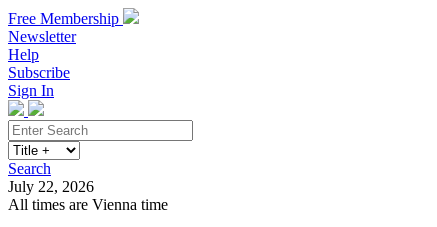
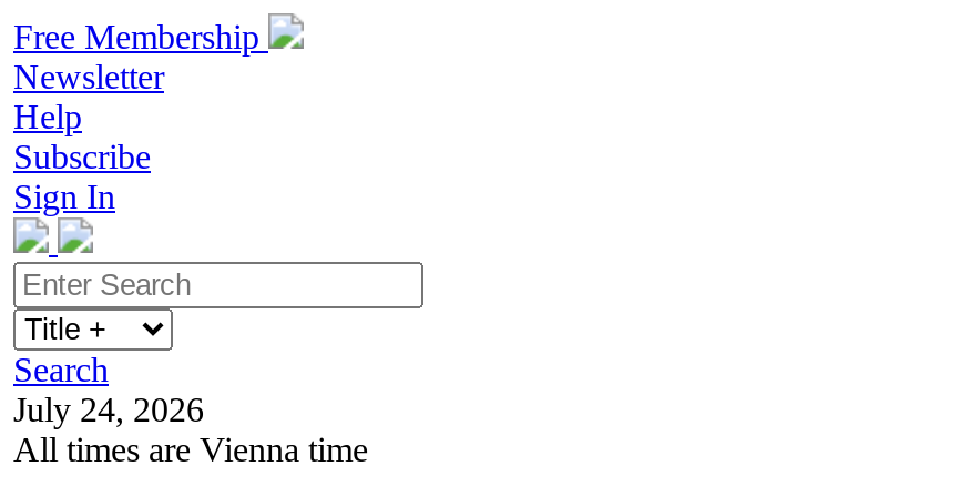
[8,178,94,195] July 22, 2026 -> [13,391,204,428] July 24, 2026

